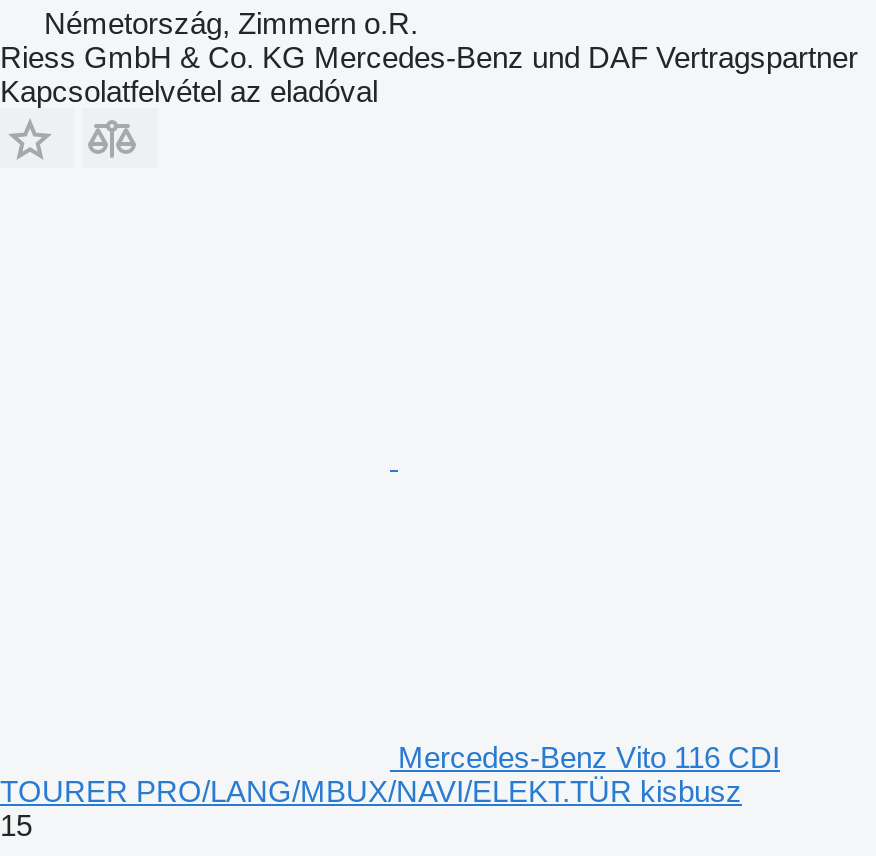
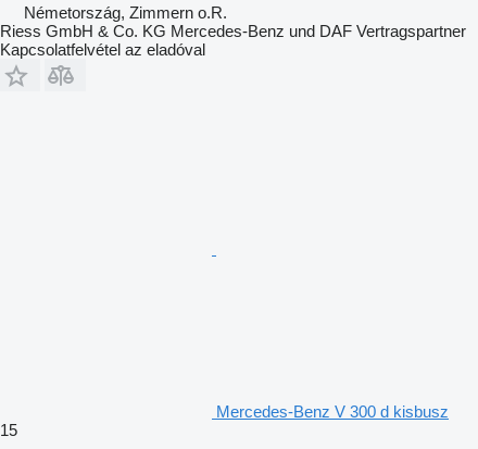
[0,739,780,807] Mercedes-Benz Vito 116 CDI | TOURER PRO/LANG/MBUX/NAVI/ELEKT.TÜR kisbusz -> [216,402,449,420] Mercedes-Benz V 300 d kisbusz

